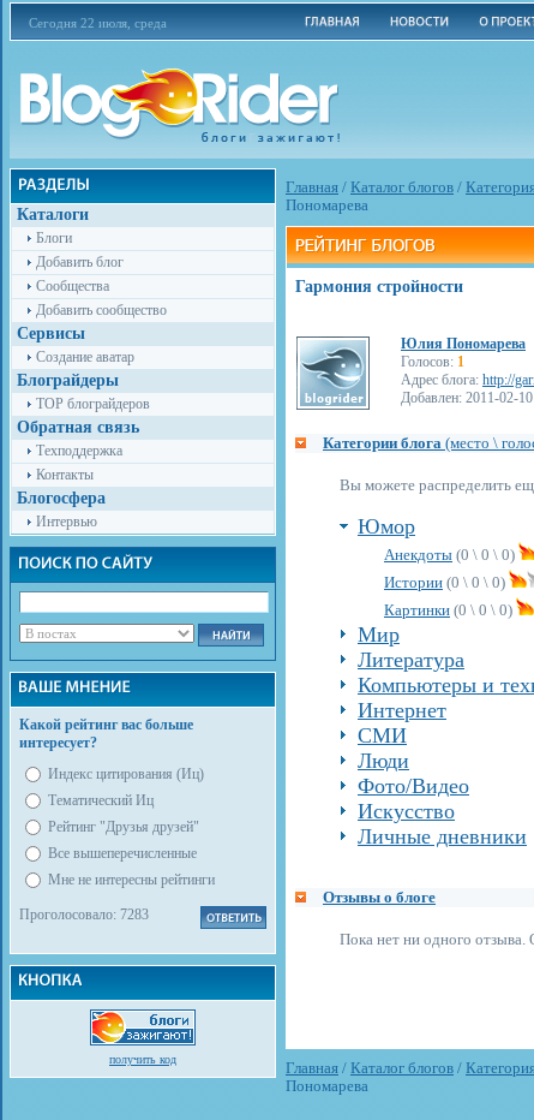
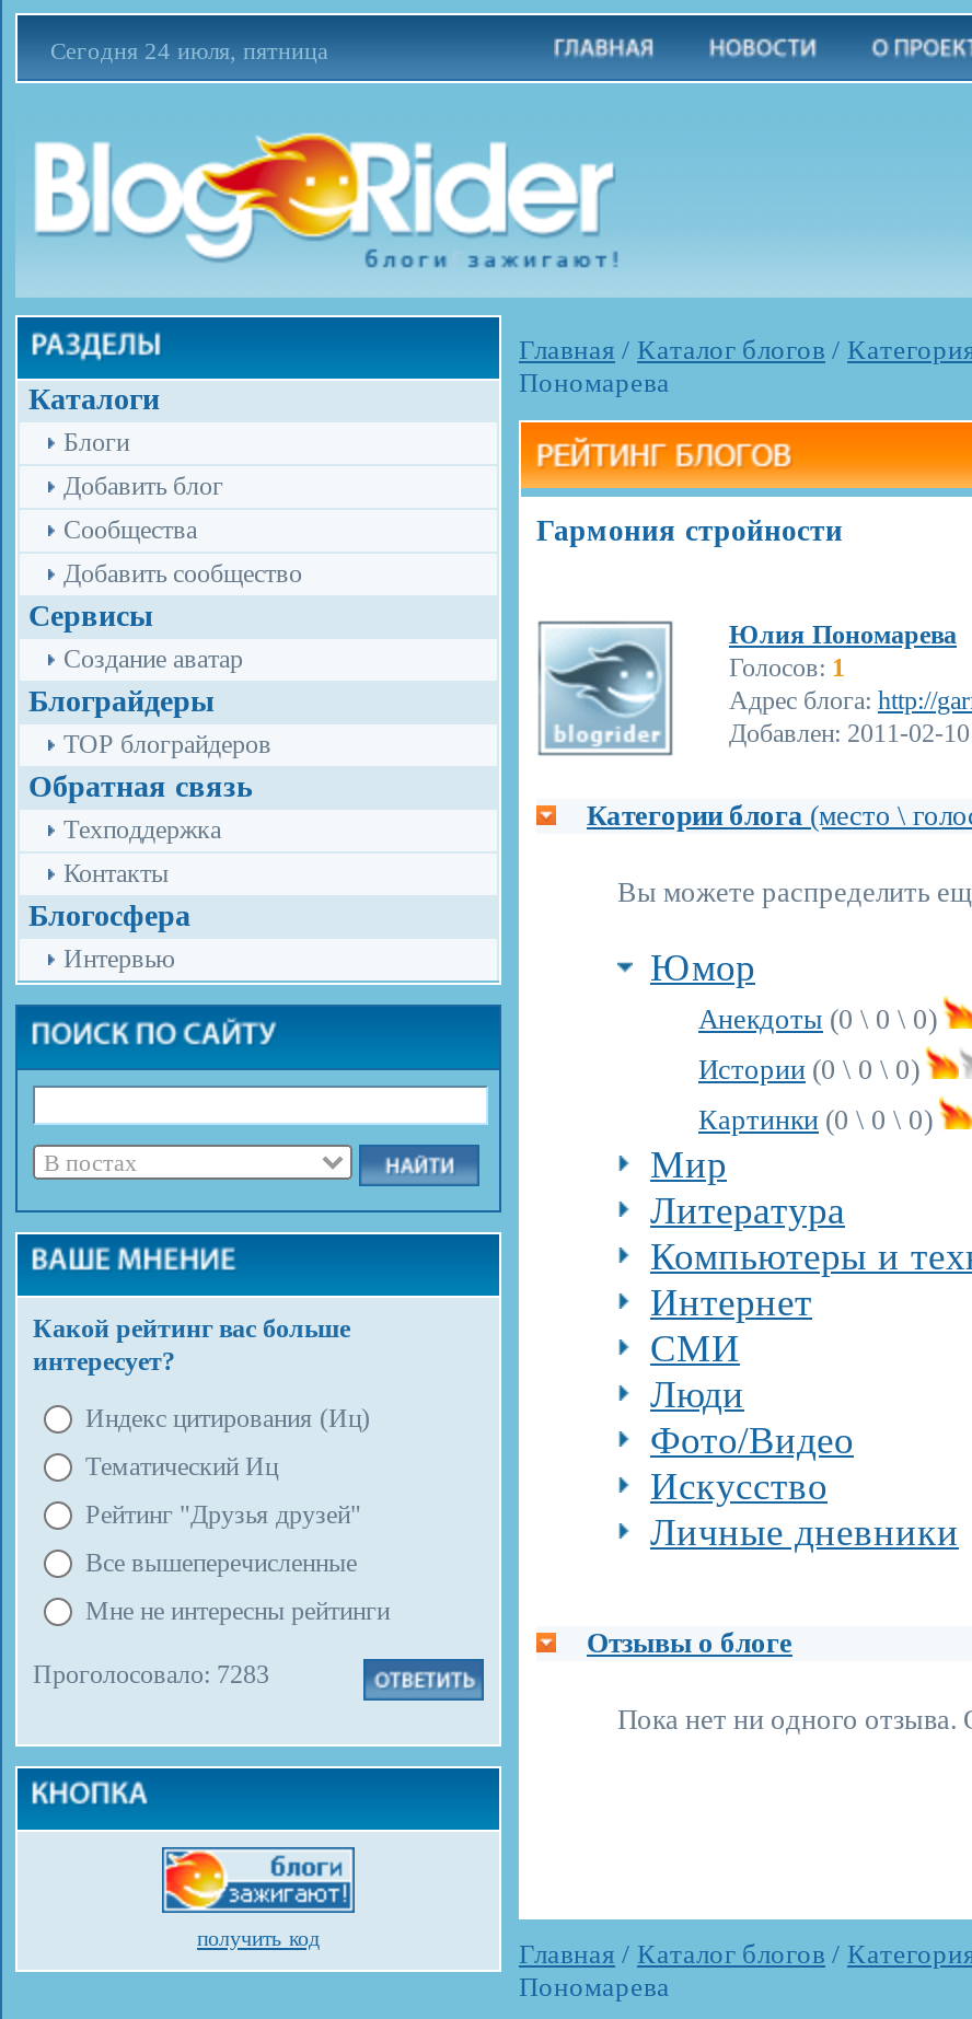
[29,16,167,30] Сегодня 22 июля, среда -> [50,37,328,63] Сегодня 24 июля, пятница

